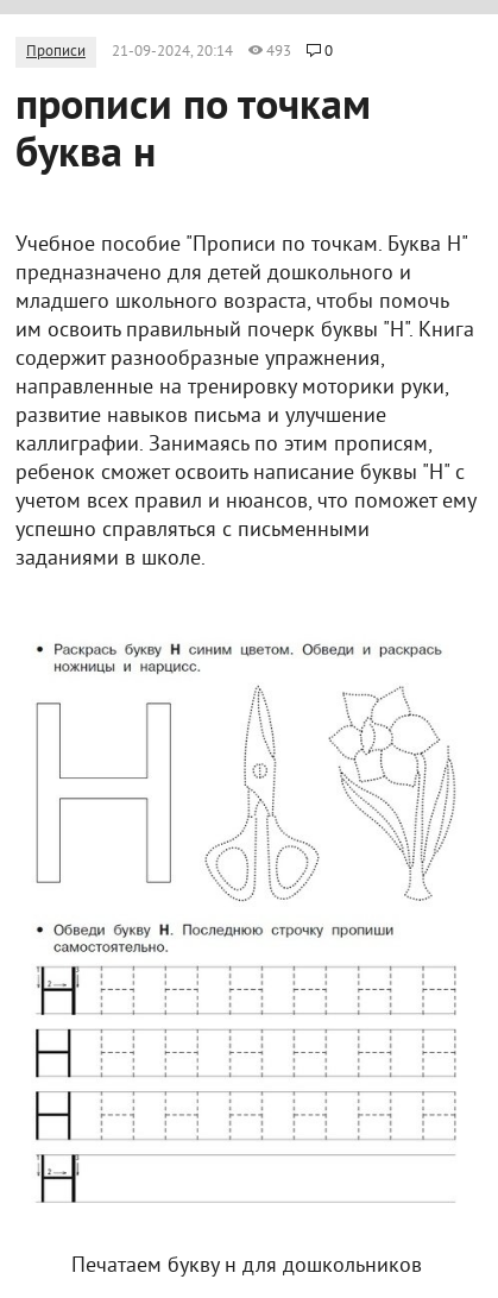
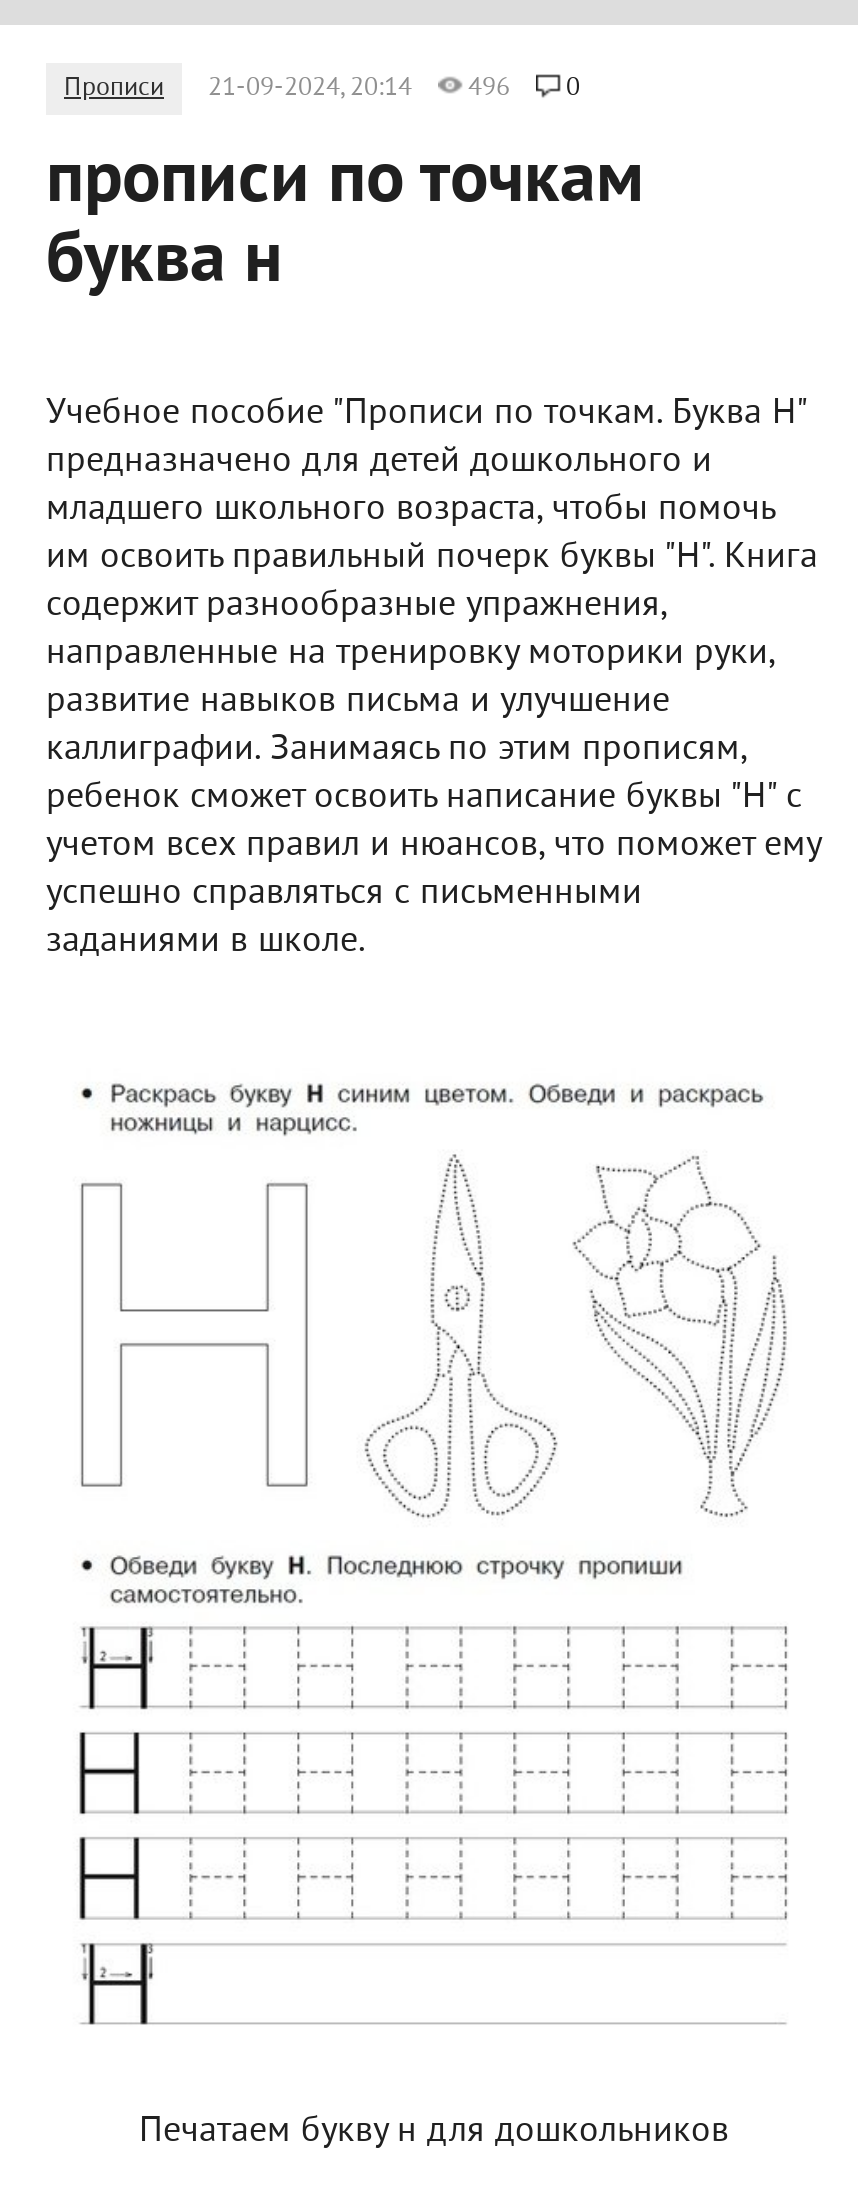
[26,43,333,62] Прописи 21-09-2024, 20:14 493 0 -> [64,73,580,105] Прописи 21-09-2024, 20:14 496 0

